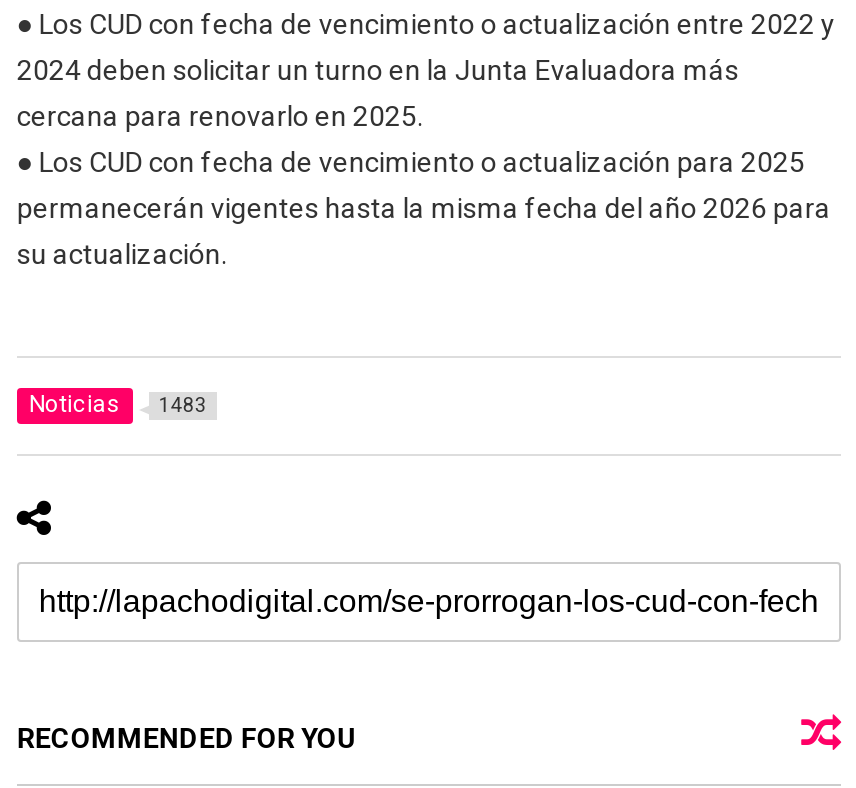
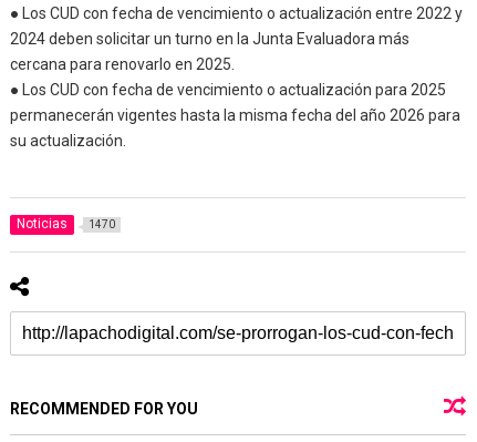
[29,390,207,418] Noticias 1483 -> [16,216,115,232] Noticias 1470

